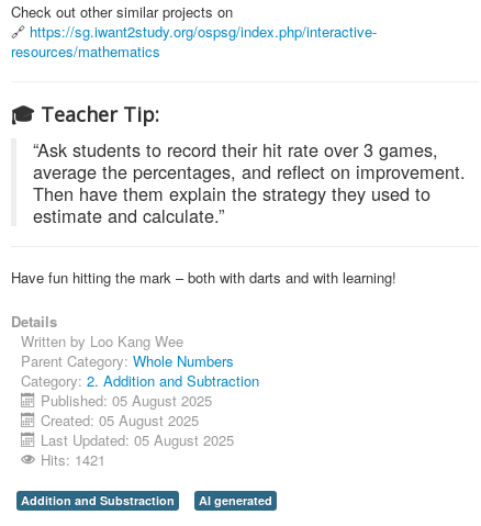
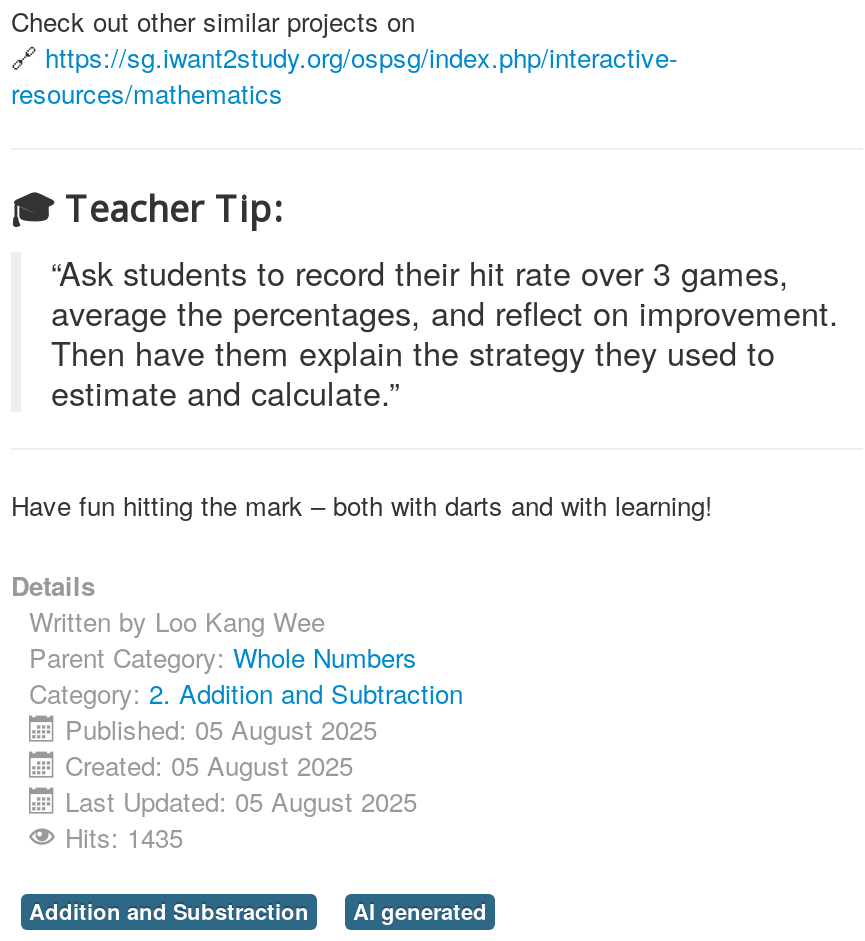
[41,449,105,470] Hits: 1421 -> [65,818,183,856] Hits: 1435

